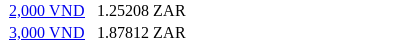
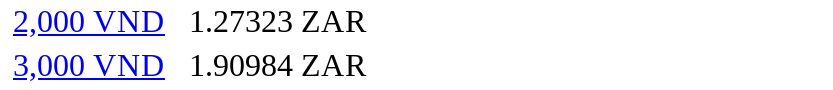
[9,2,186,19] 2,000 VND 1.25208 ZAR -> [13,5,367,39] 2,000 VND 1.27323 ZAR
[9,24,186,41] 3,000 VND 1.87812 ZAR -> [13,49,367,83] 3,000 VND 1.90984 ZAR

